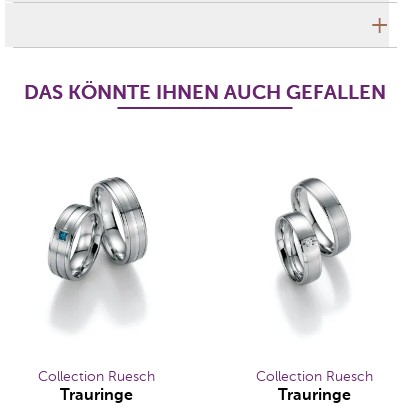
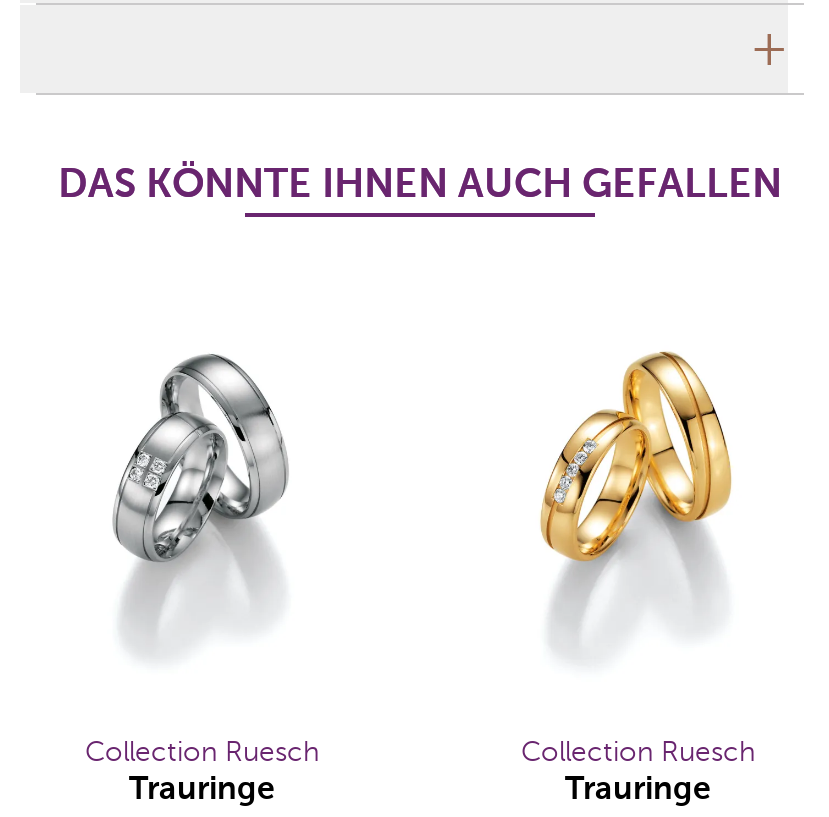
[47,176,148,322] [image] -> [106,351,304,639] [image]
[265,176,361,332] [image] -> [538,349,734,661] [image]

